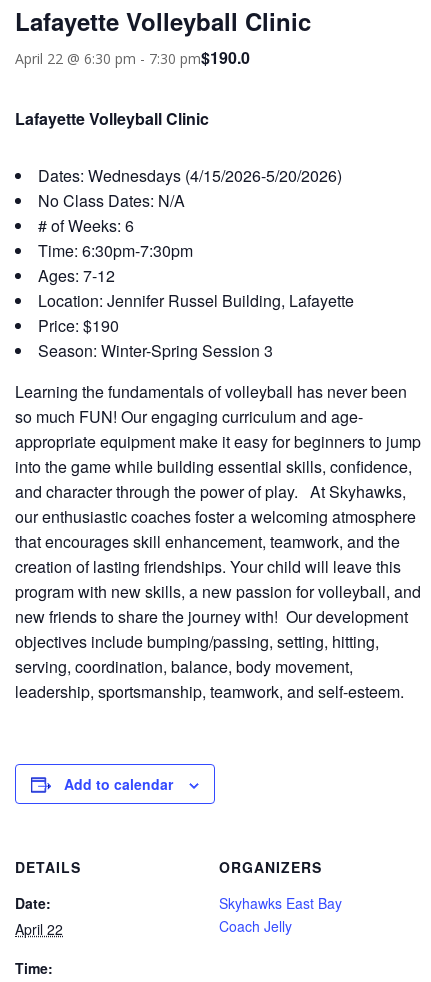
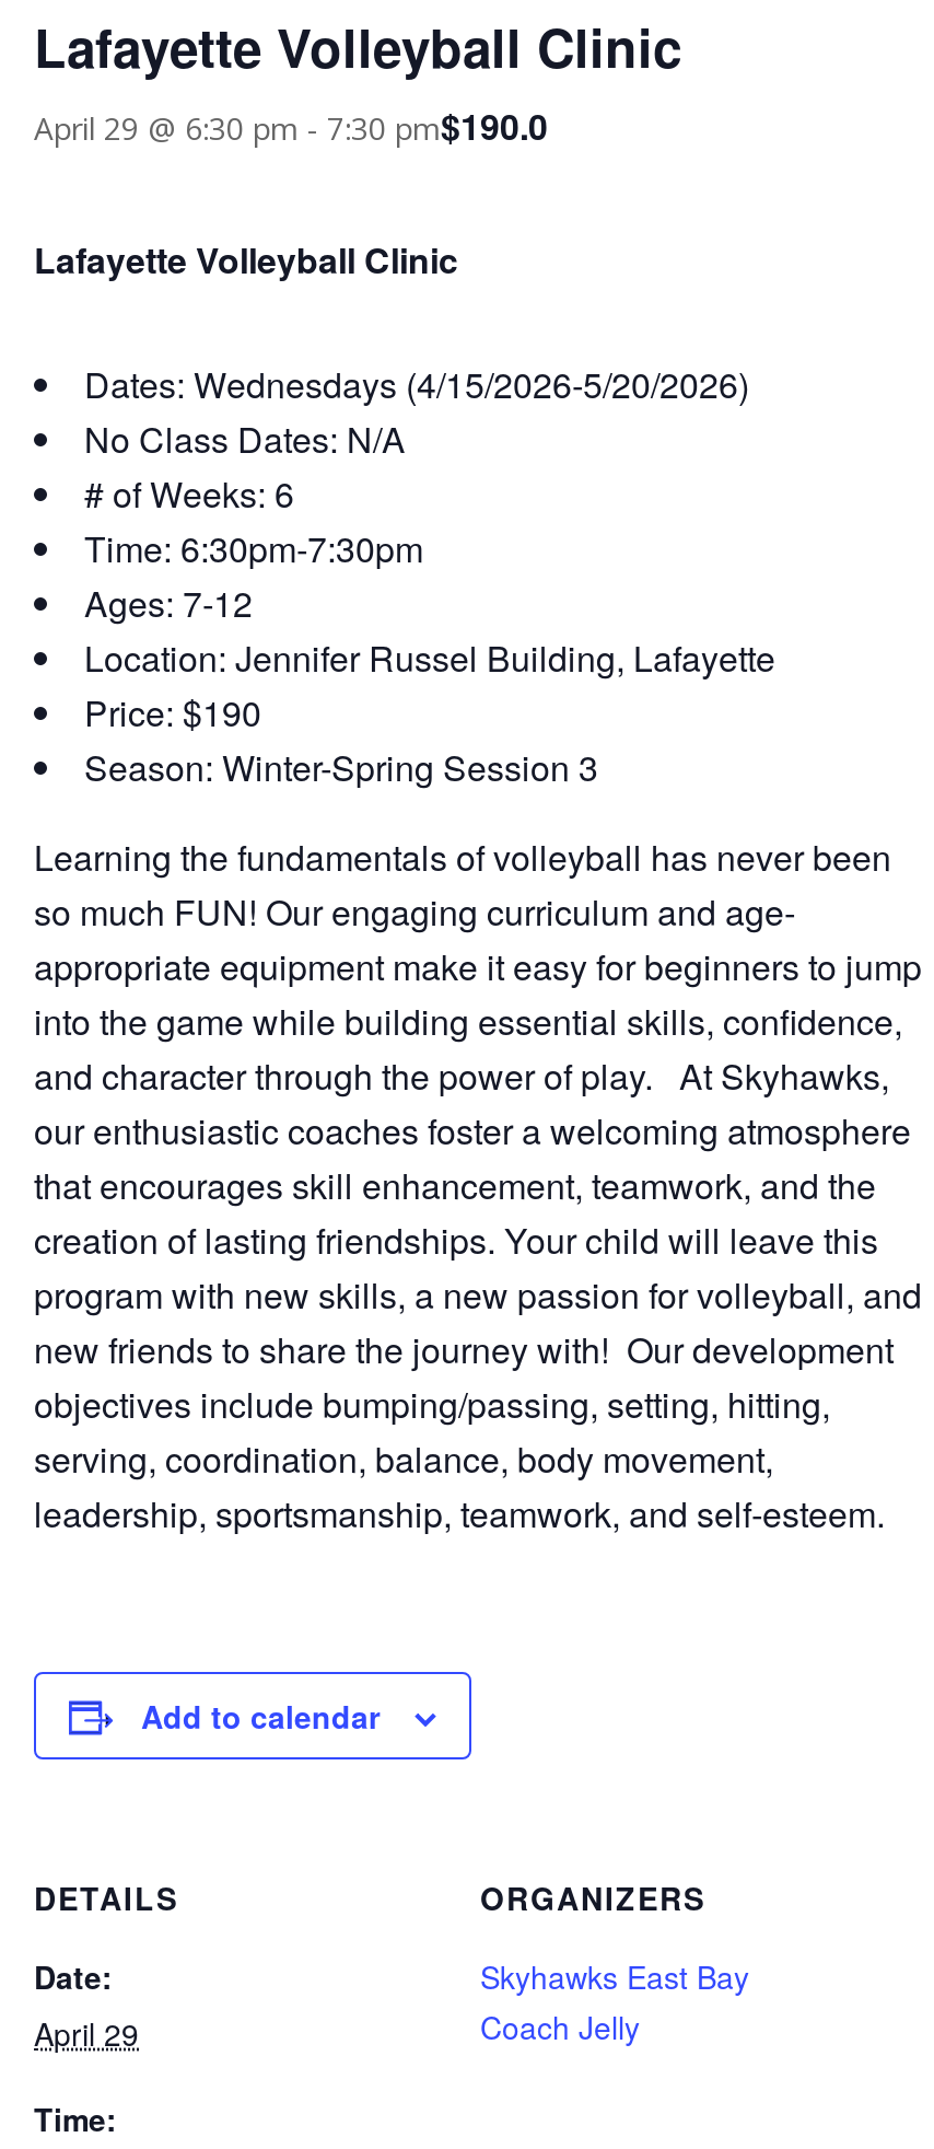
[15,46,250,69] April 22 @ 6:30 pm - 7:30 pm$190.0 -> [34,101,548,151] April 29 @ 6:30 pm - 7:30 pm$190.0
[15,919,63,939] April 22 -> [34,2011,139,2055] April 29

